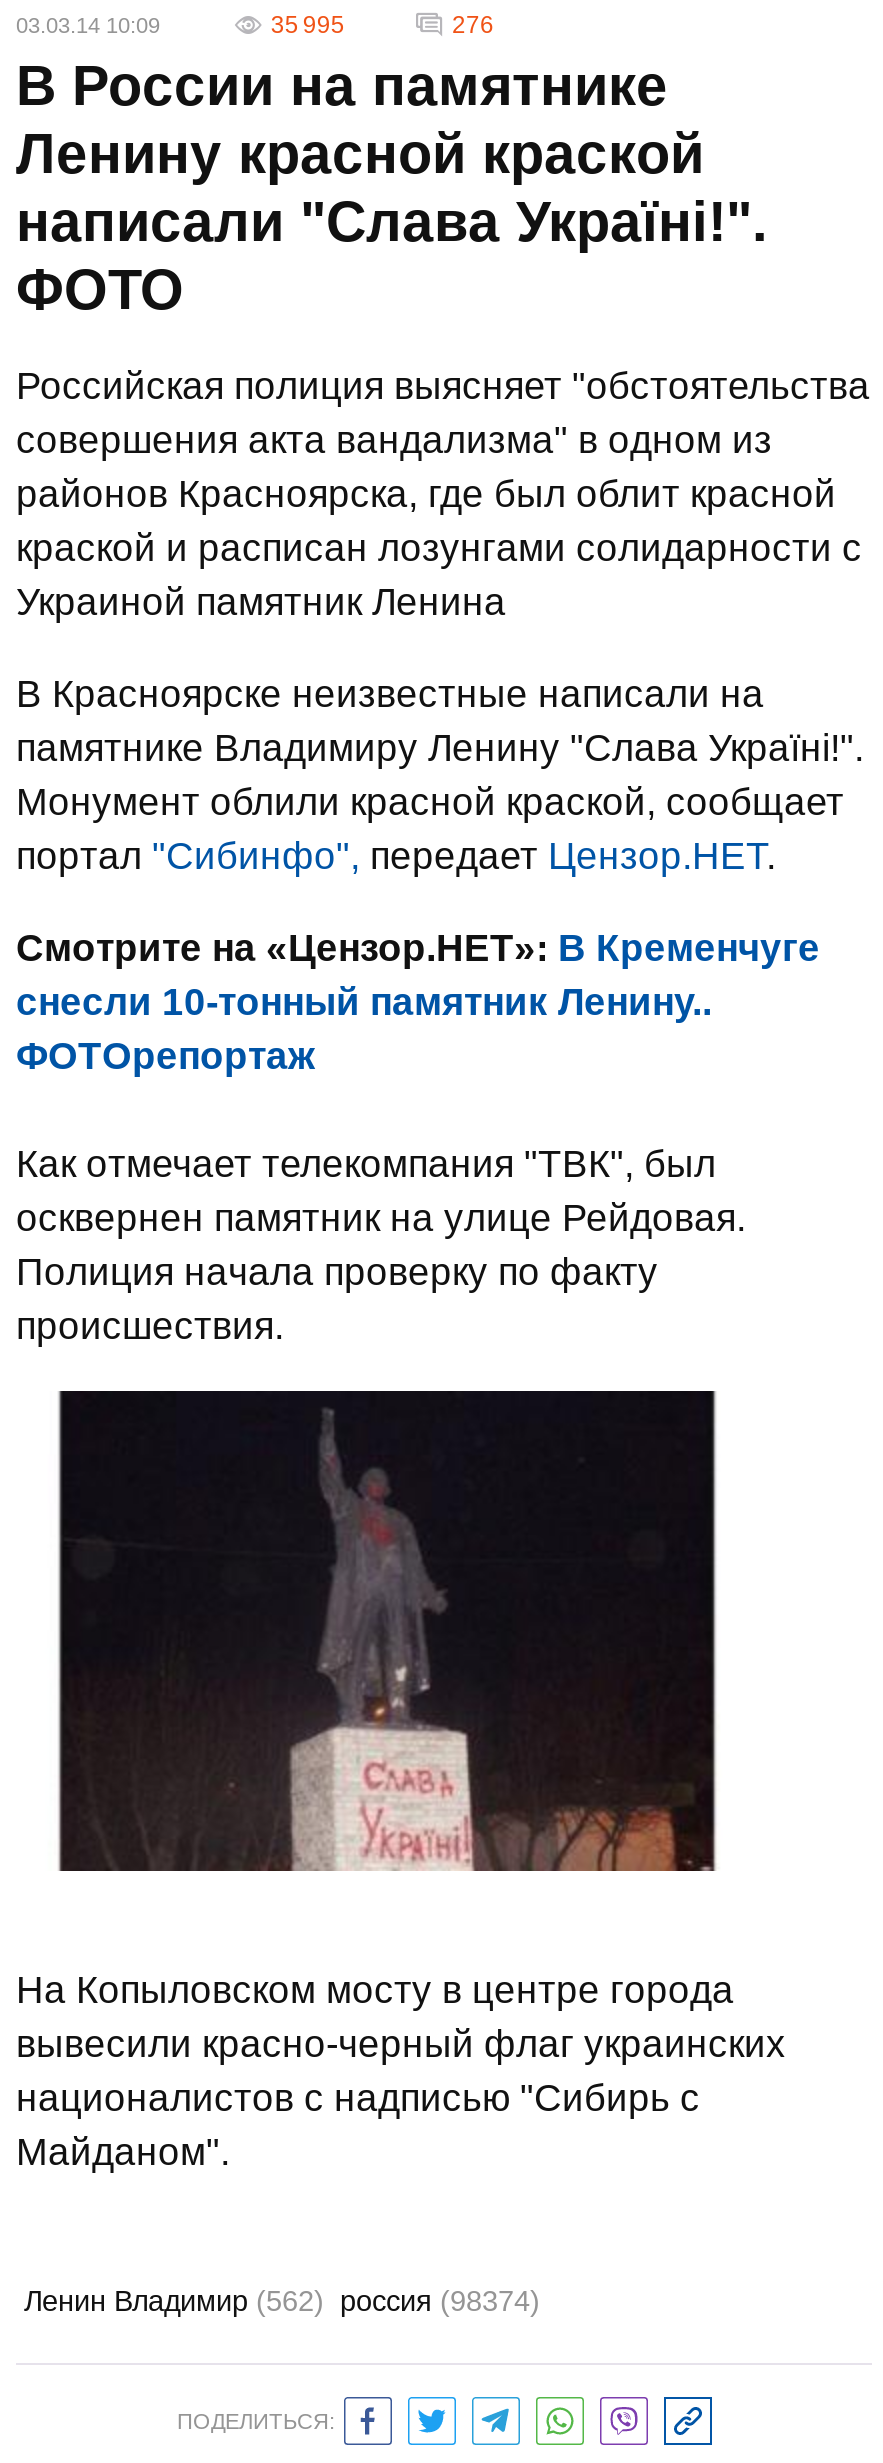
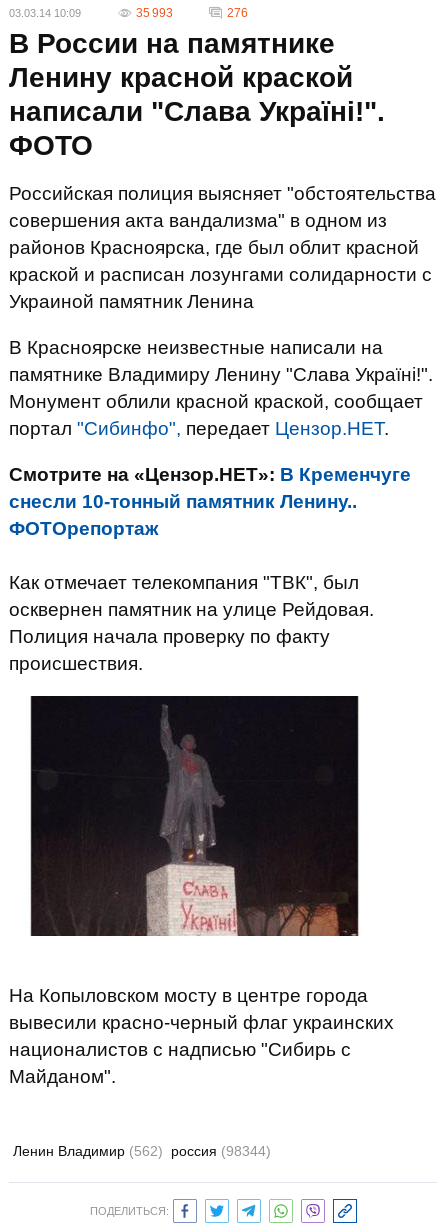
[271,11,345,39] 35 995 -> [136,6,173,20] 35 993
[24,2285,540,2317] Ленин Владимир (562) россия (98374) -> [13,1143,271,1159] Ленин Владимир (562) россия (98344)

